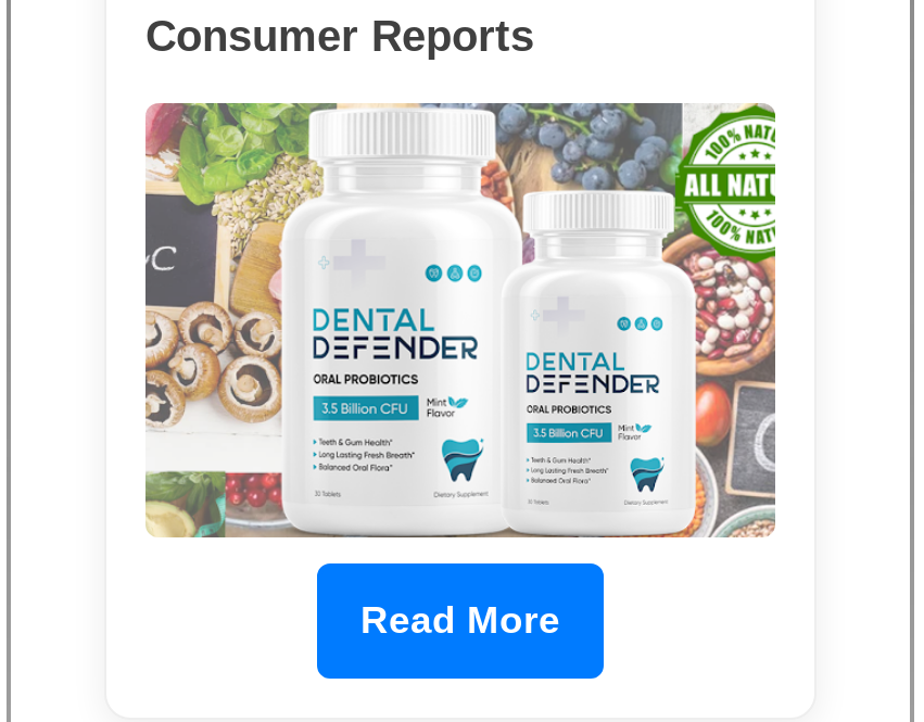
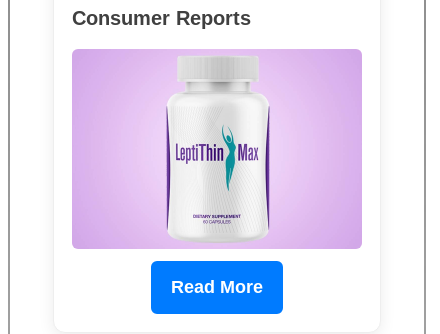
[143,102,777,539] [image] -> [72,49,362,249] [image]

